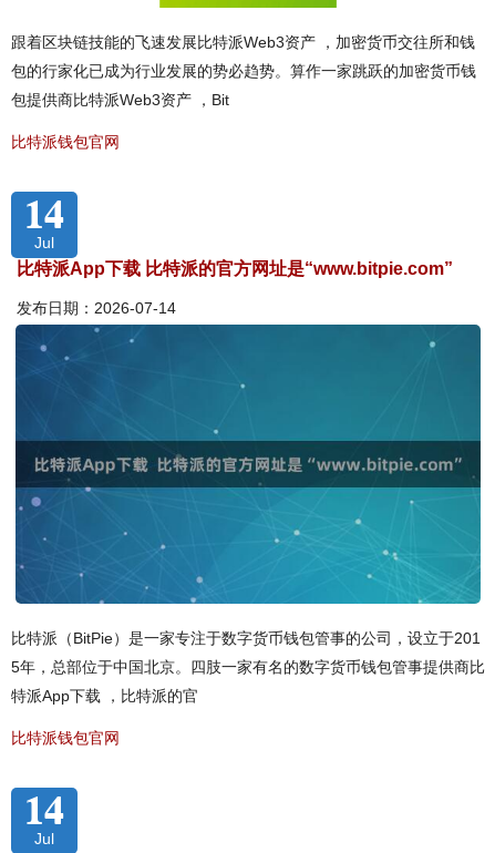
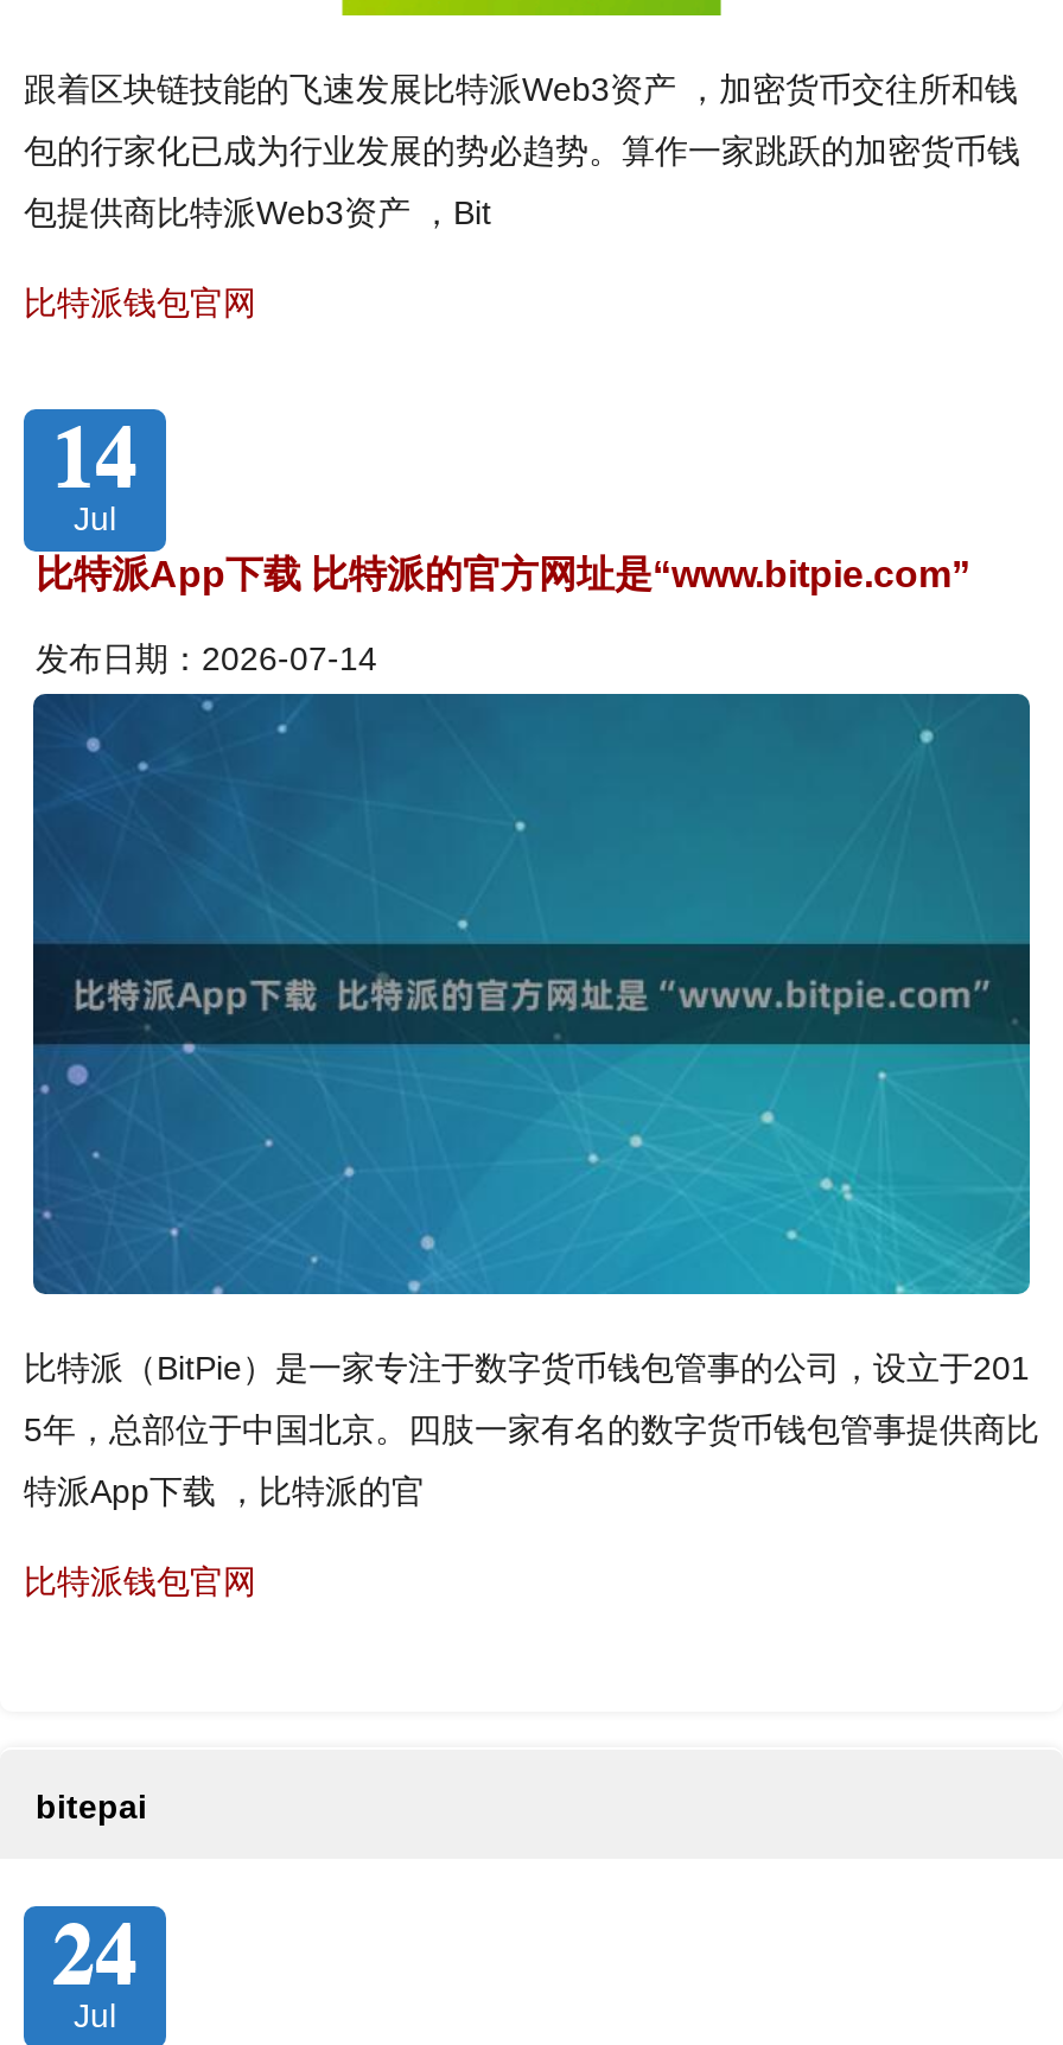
[24,779,64,837] 14 -> [36,1788,147,2011] bitepai | 24

